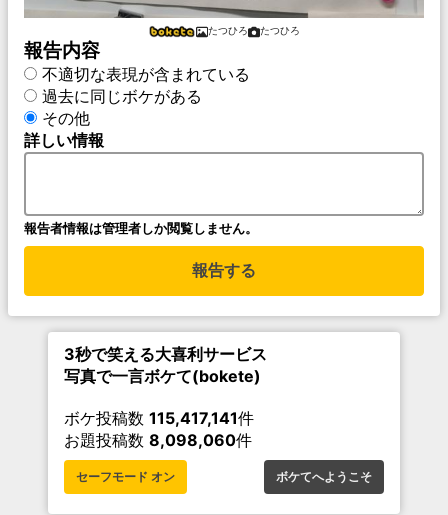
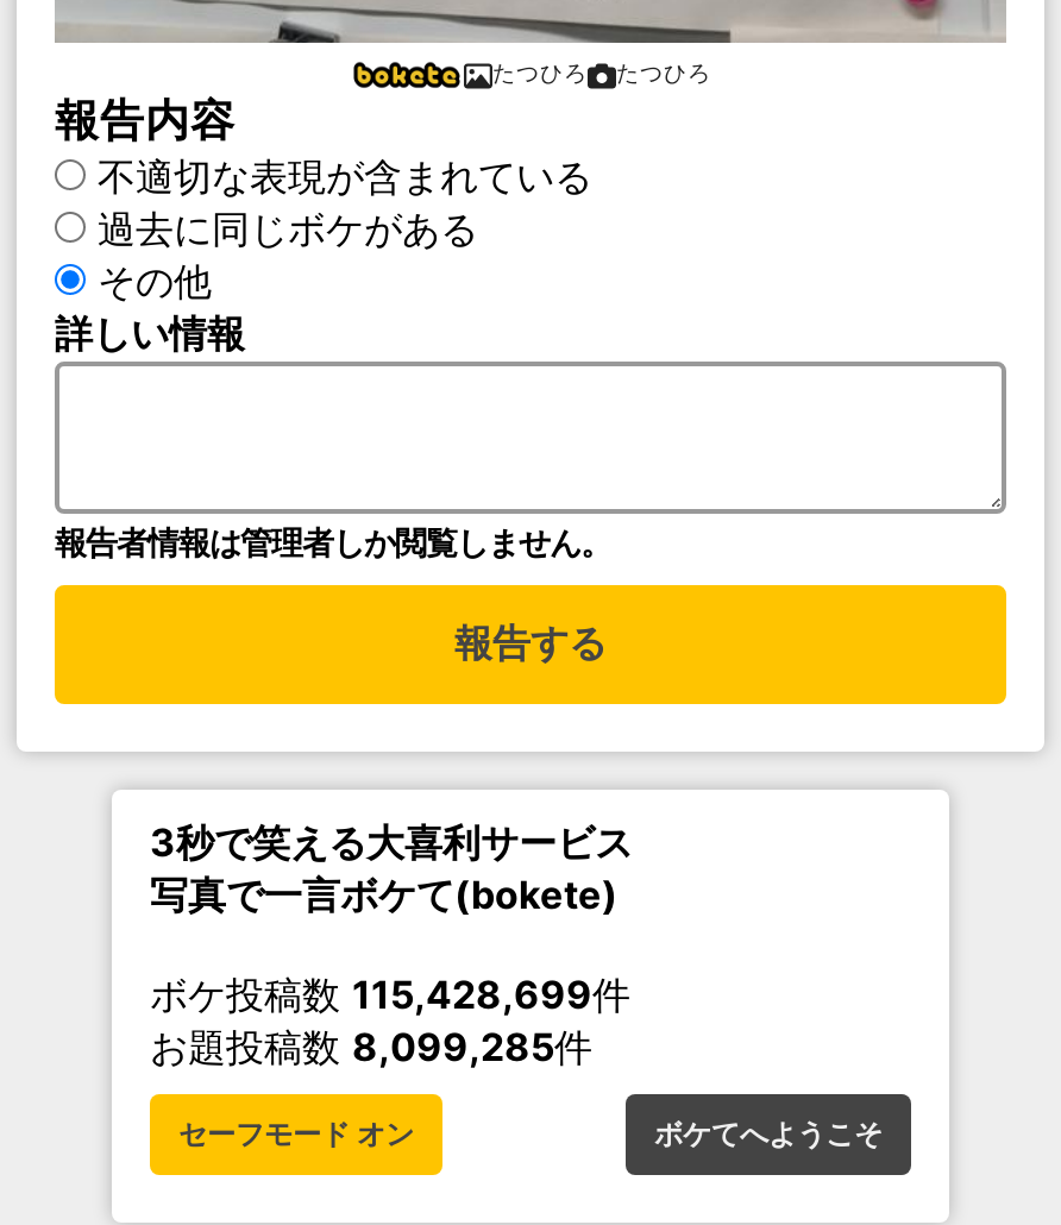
[64,408,254,428] ボケ投稿数115,417,141件 -> [150,971,630,1019] ボケ投稿数115,428,699件
[64,430,252,450] お題投稿数8,098,060件 -> [150,1024,592,1071] お題投稿数8,099,285件

